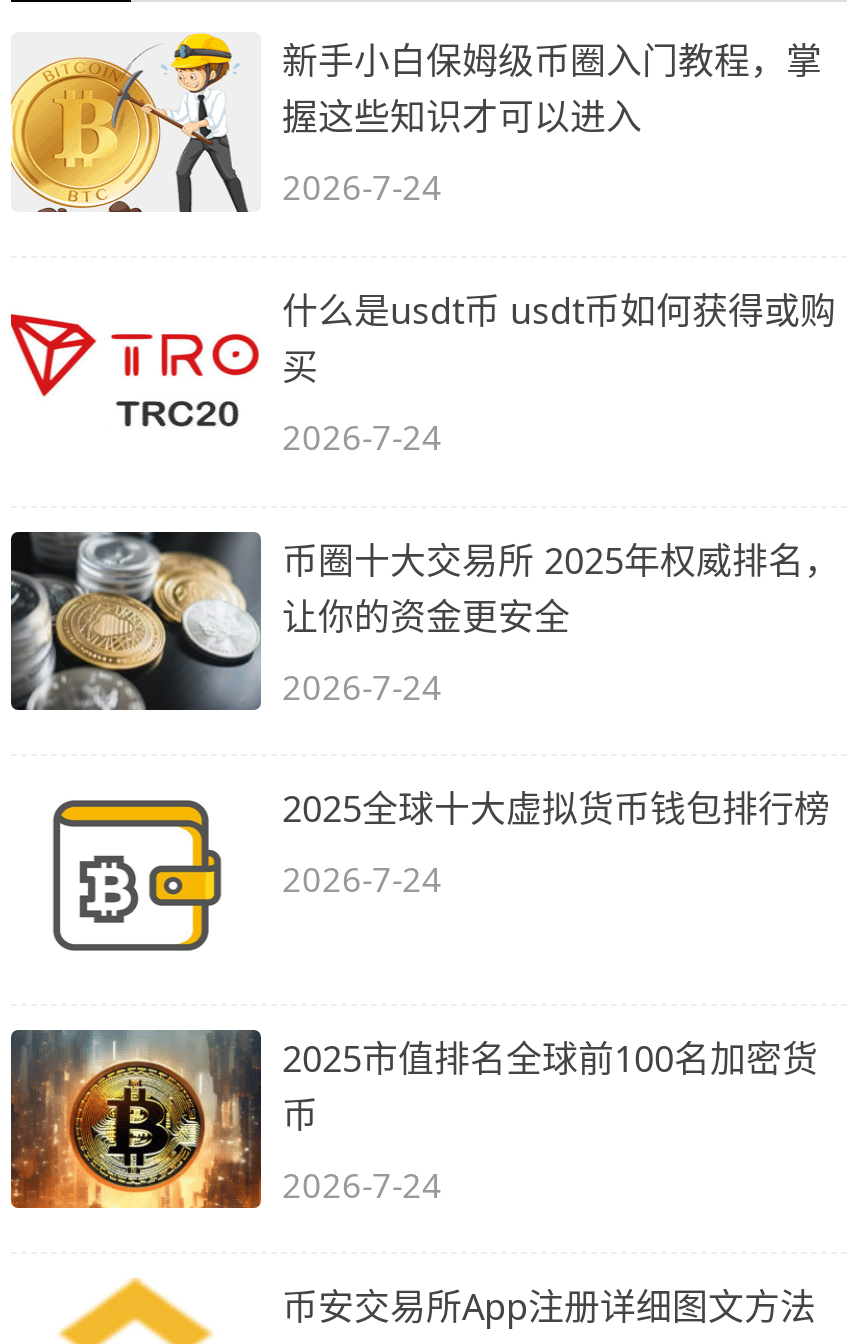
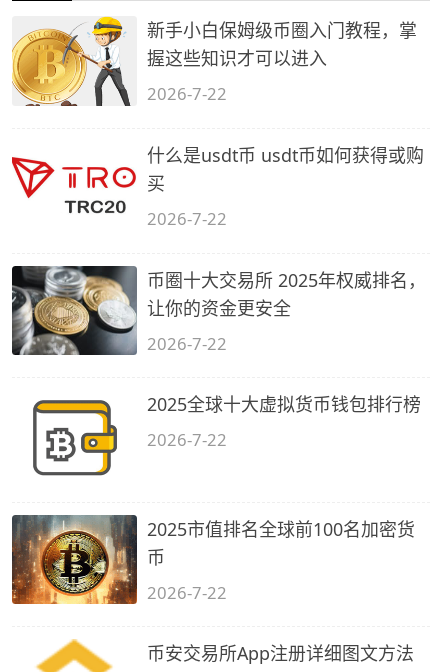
[282,165,442,211] 2026-7-24 -> [147,82,227,105] 2026-7-22
[282,414,442,460] 2026-7-24 -> [147,207,227,230] 2026-7-22
[282,663,442,709] 2026-7-24 -> [147,332,227,355] 2026-7-22
[282,856,442,902] 2026-7-24 -> [147,428,227,451] 2026-7-22
[282,1162,442,1208] 2026-7-24 -> [147,581,227,604] 2026-7-22

